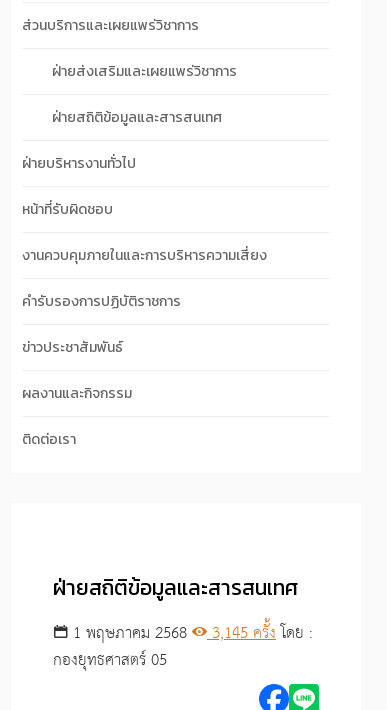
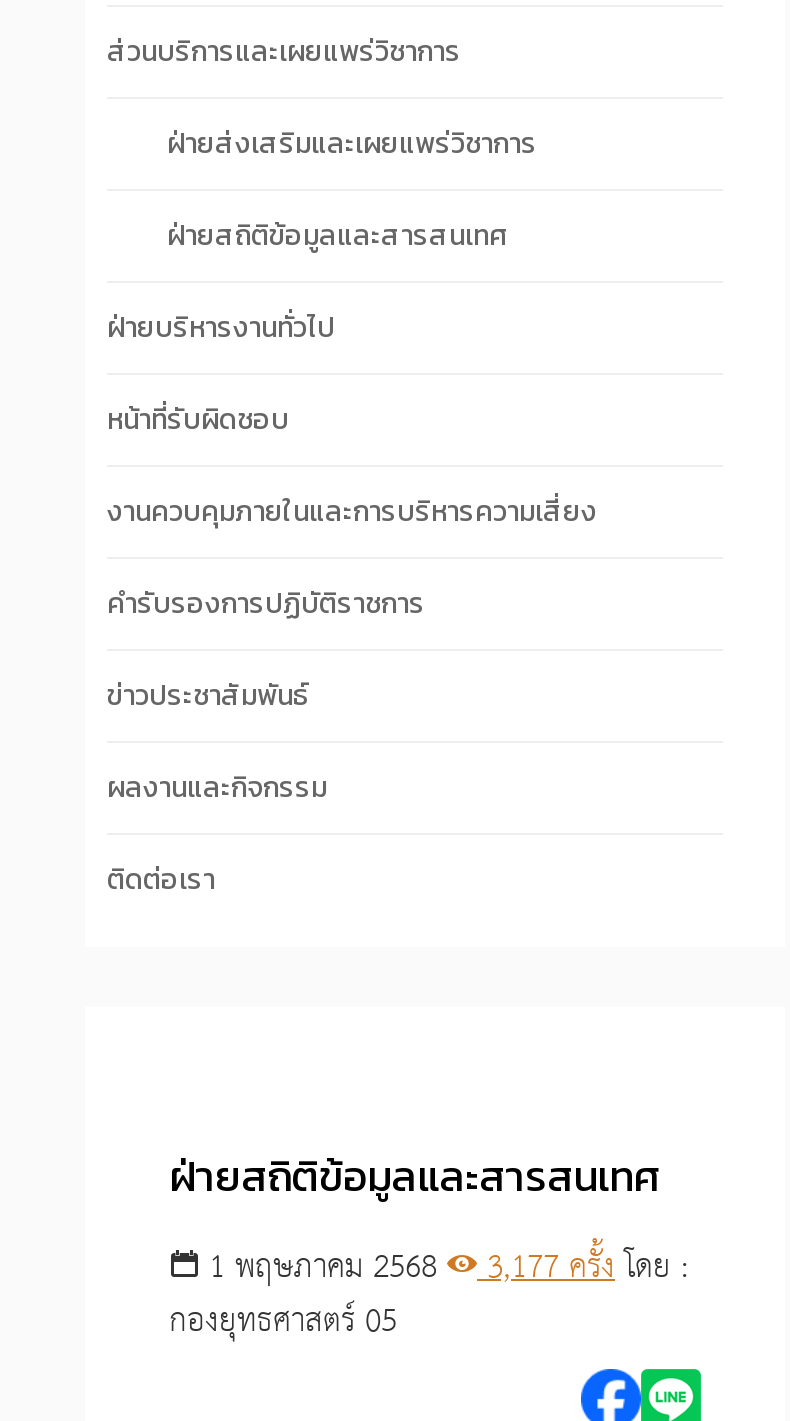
[68,619,313,648] 1 พฤษภาคม 2568 3,145 ครั้งโดย : -> [199,1239,689,1297] 1 พฤษภาคม 2568 3,177 ครั้งโดย :

